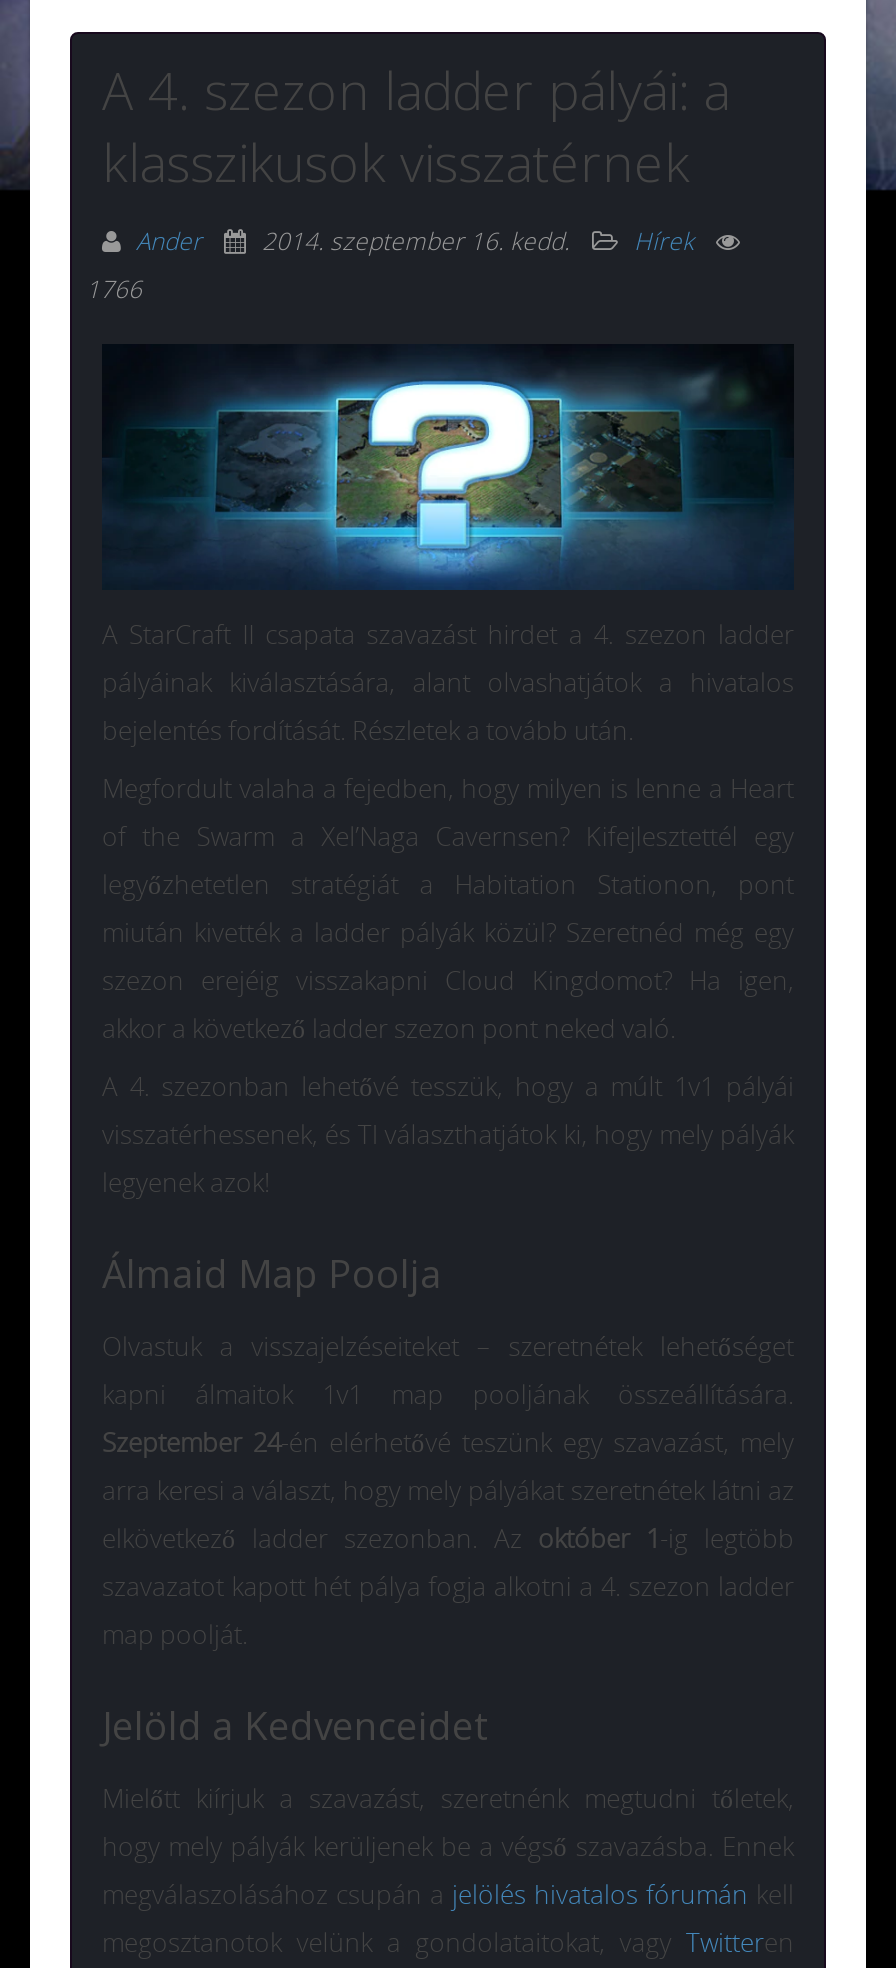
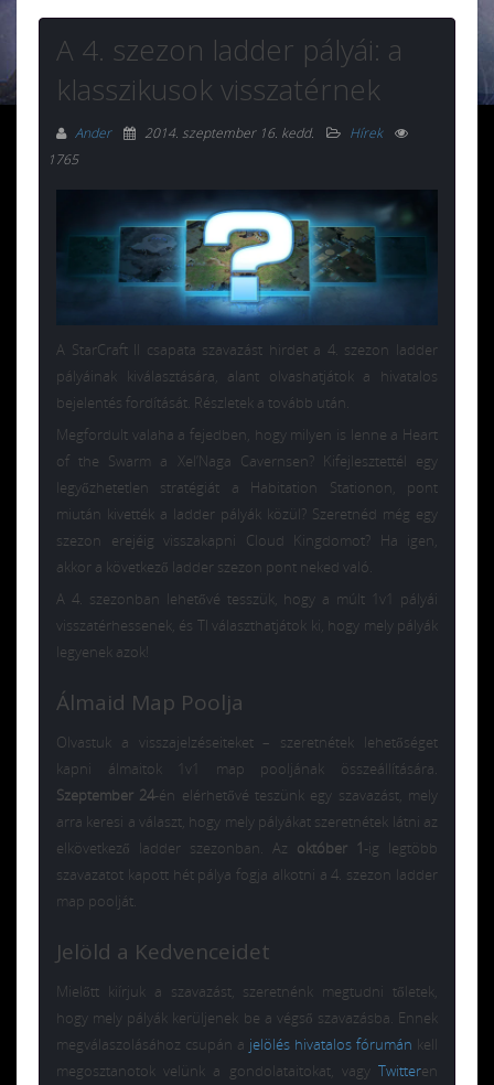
[86,272,142,306] 1766 -> [47,150,78,168] 1765

